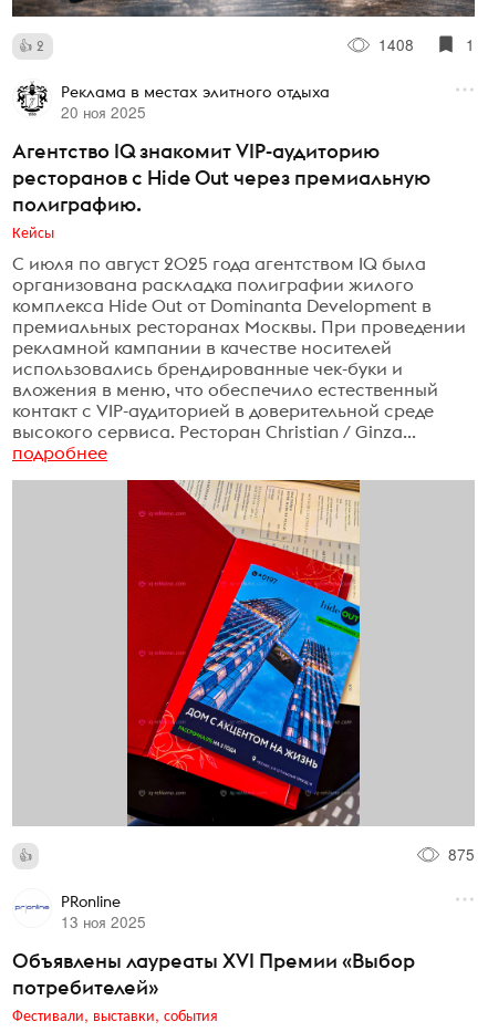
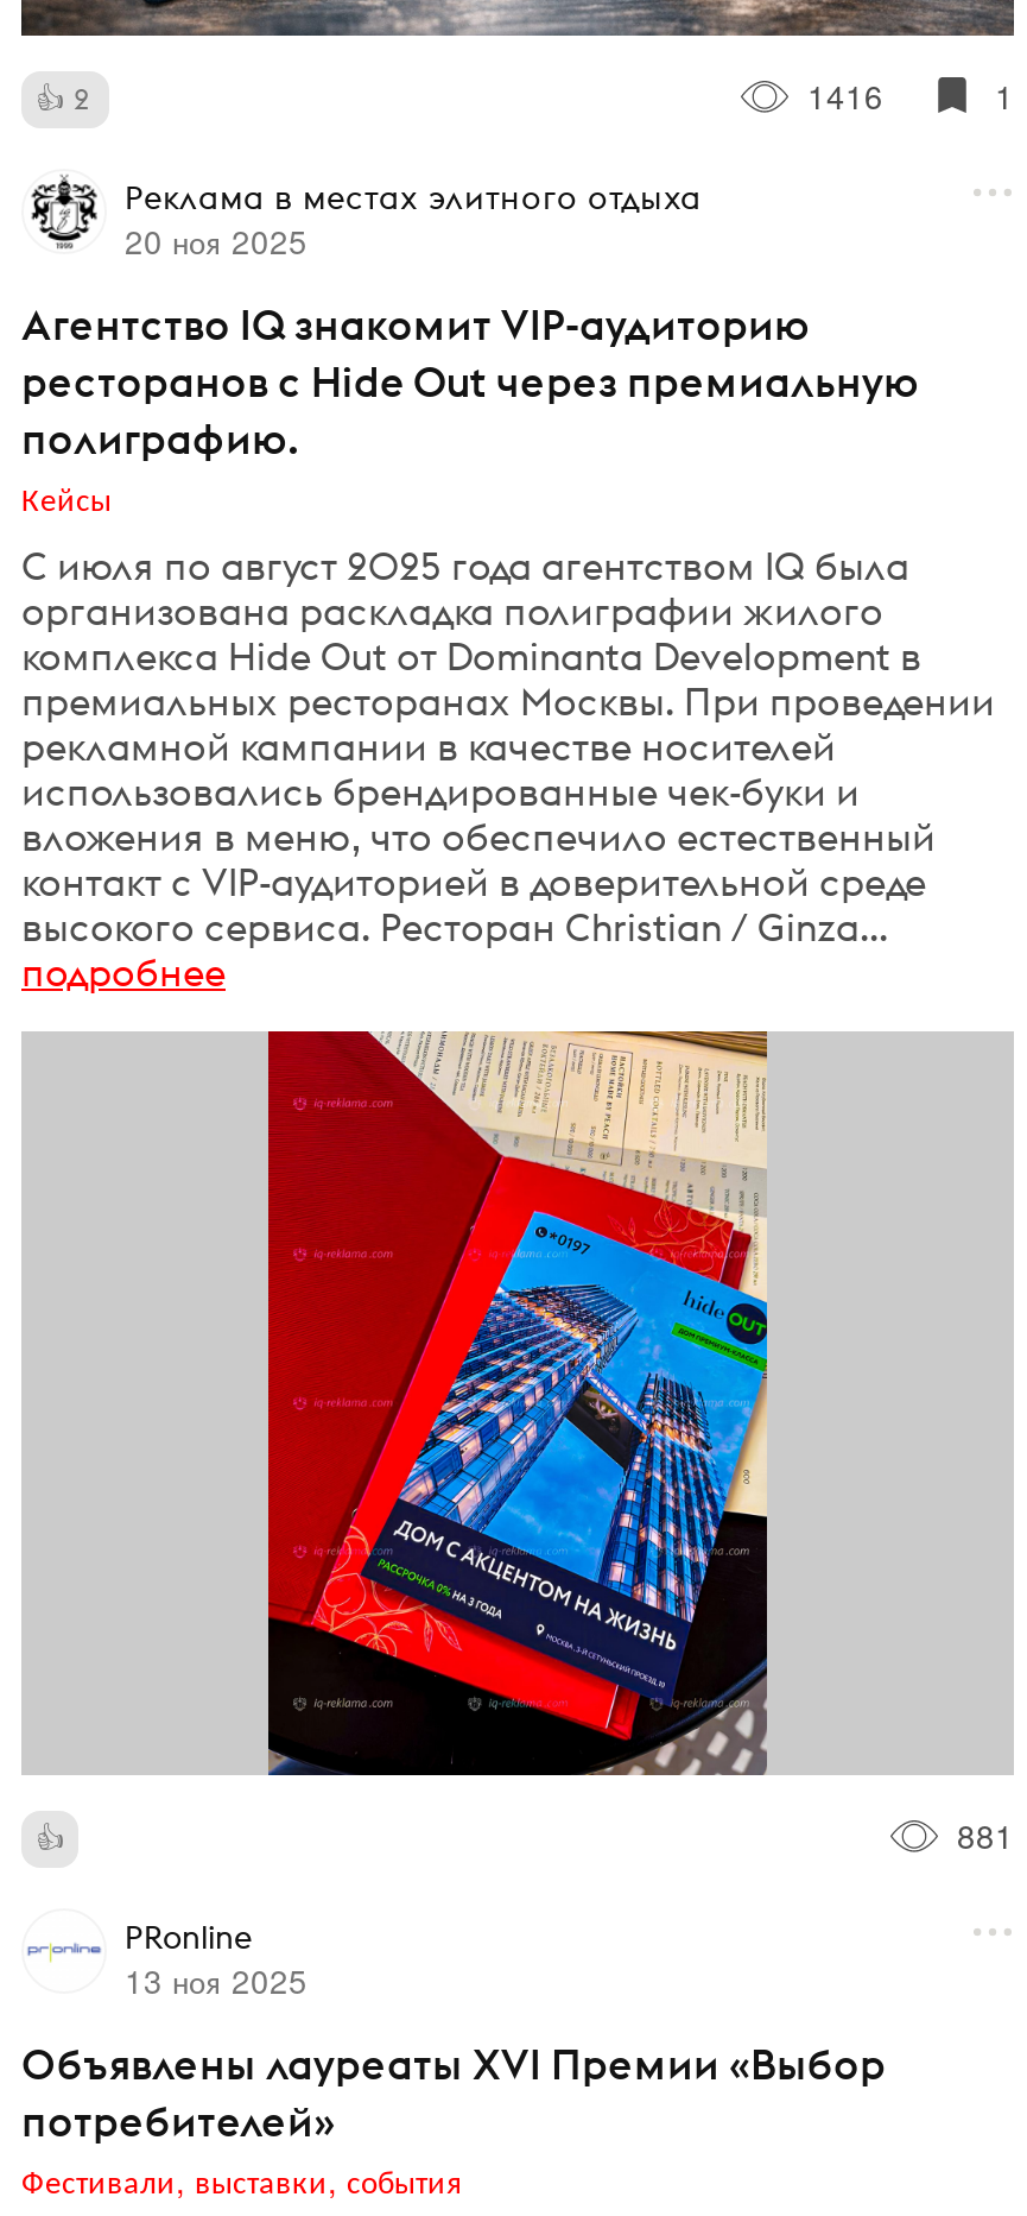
[374,33,475,55] 1408 1 -> [798,72,1014,119] 1416 1
[444,843,475,865] 875 -> [947,1811,1014,1859] 881

